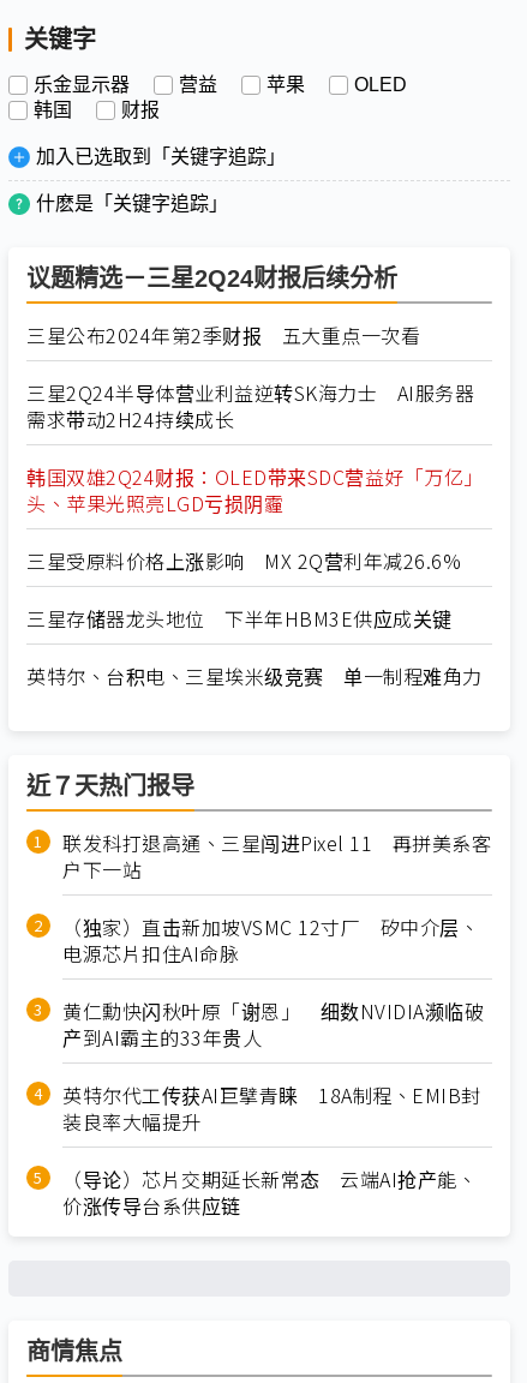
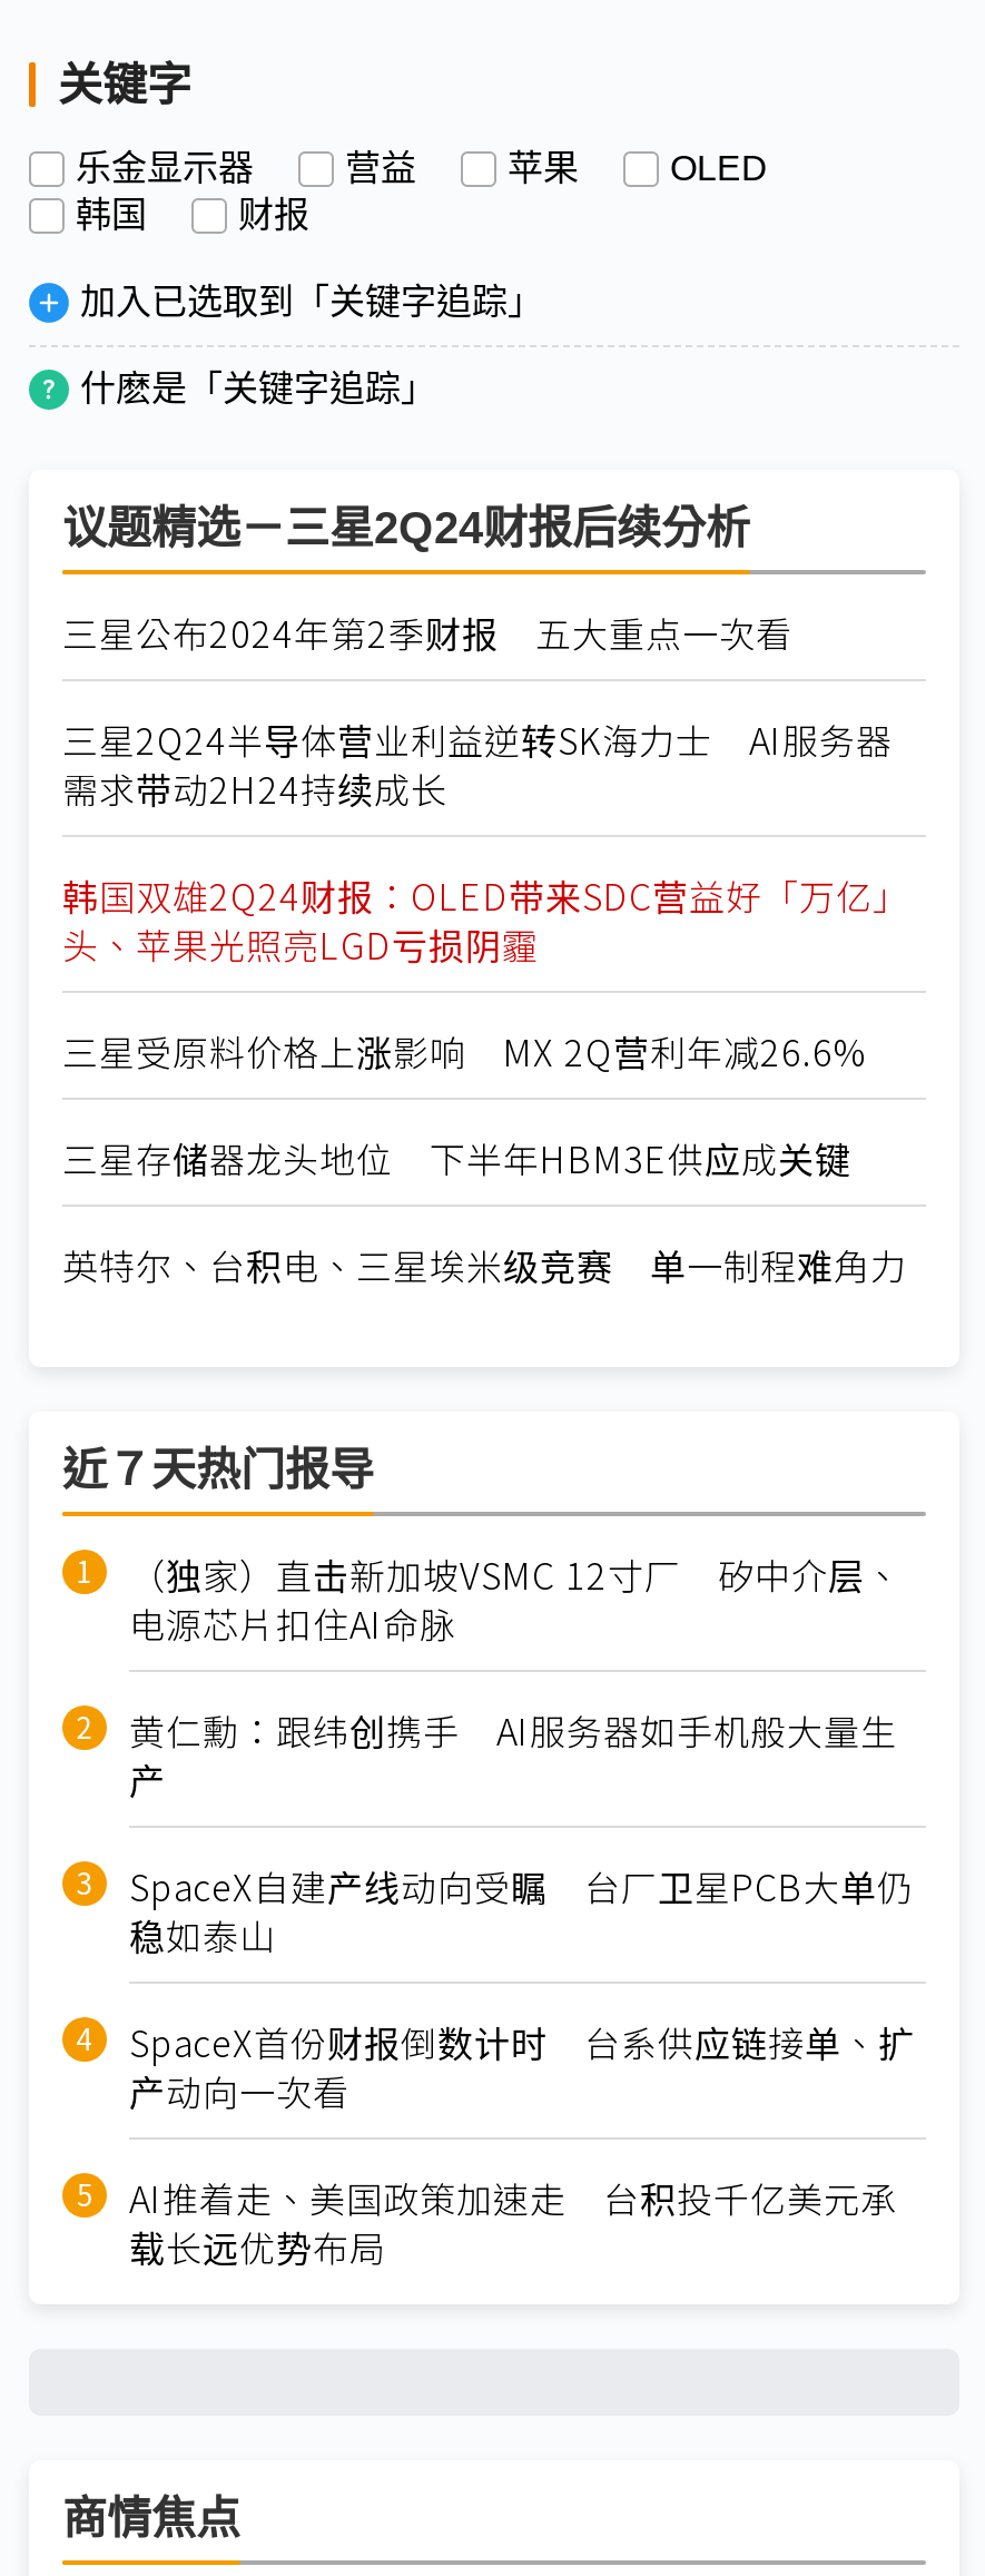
[62,829,491,884] 联发科打退高通、三星闯进Pixel 11 再拼美系客 | 户下一站 -> none
moved [62,913,479,968] -> [129,1548,902,1650]: （独家）直击新加坡VSMC 12寸厂 矽中介层、 | 电源芯片扣住AI命脉
[62,997,484,1220] 黄仁勳快闪秋叶原「谢恩」 细数NVIDIA濒临破 | 产到AI霸主的33年贵人 | 英特尔代工传获AI巨擘青睐 18A制程、EMIB封 | 装良率大幅提升 | （导论）芯片交期延长新常态 云端AI抢产能、 | 价涨传导台系供应链 -> [129,1704,915,2274] 黄仁勳：跟纬创携手 AI服务器如手机般大量生 | 产 | SpaceX自建产线动向受瞩 台厂卫星PCB大单仍 | 稳如泰山 | SpaceX首份财报倒数计时 台系供应链接单、扩 | 产动向一次看 | AI推着走、美国政策加速走 台积投千亿美元承 | 载长远优势布局

